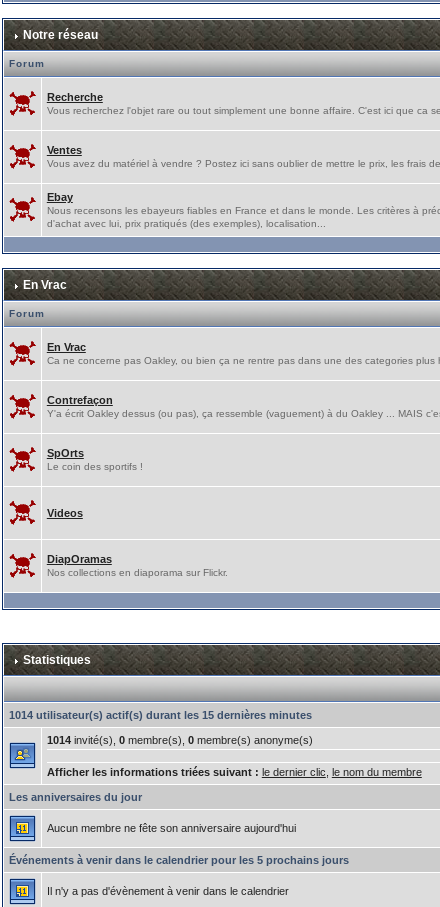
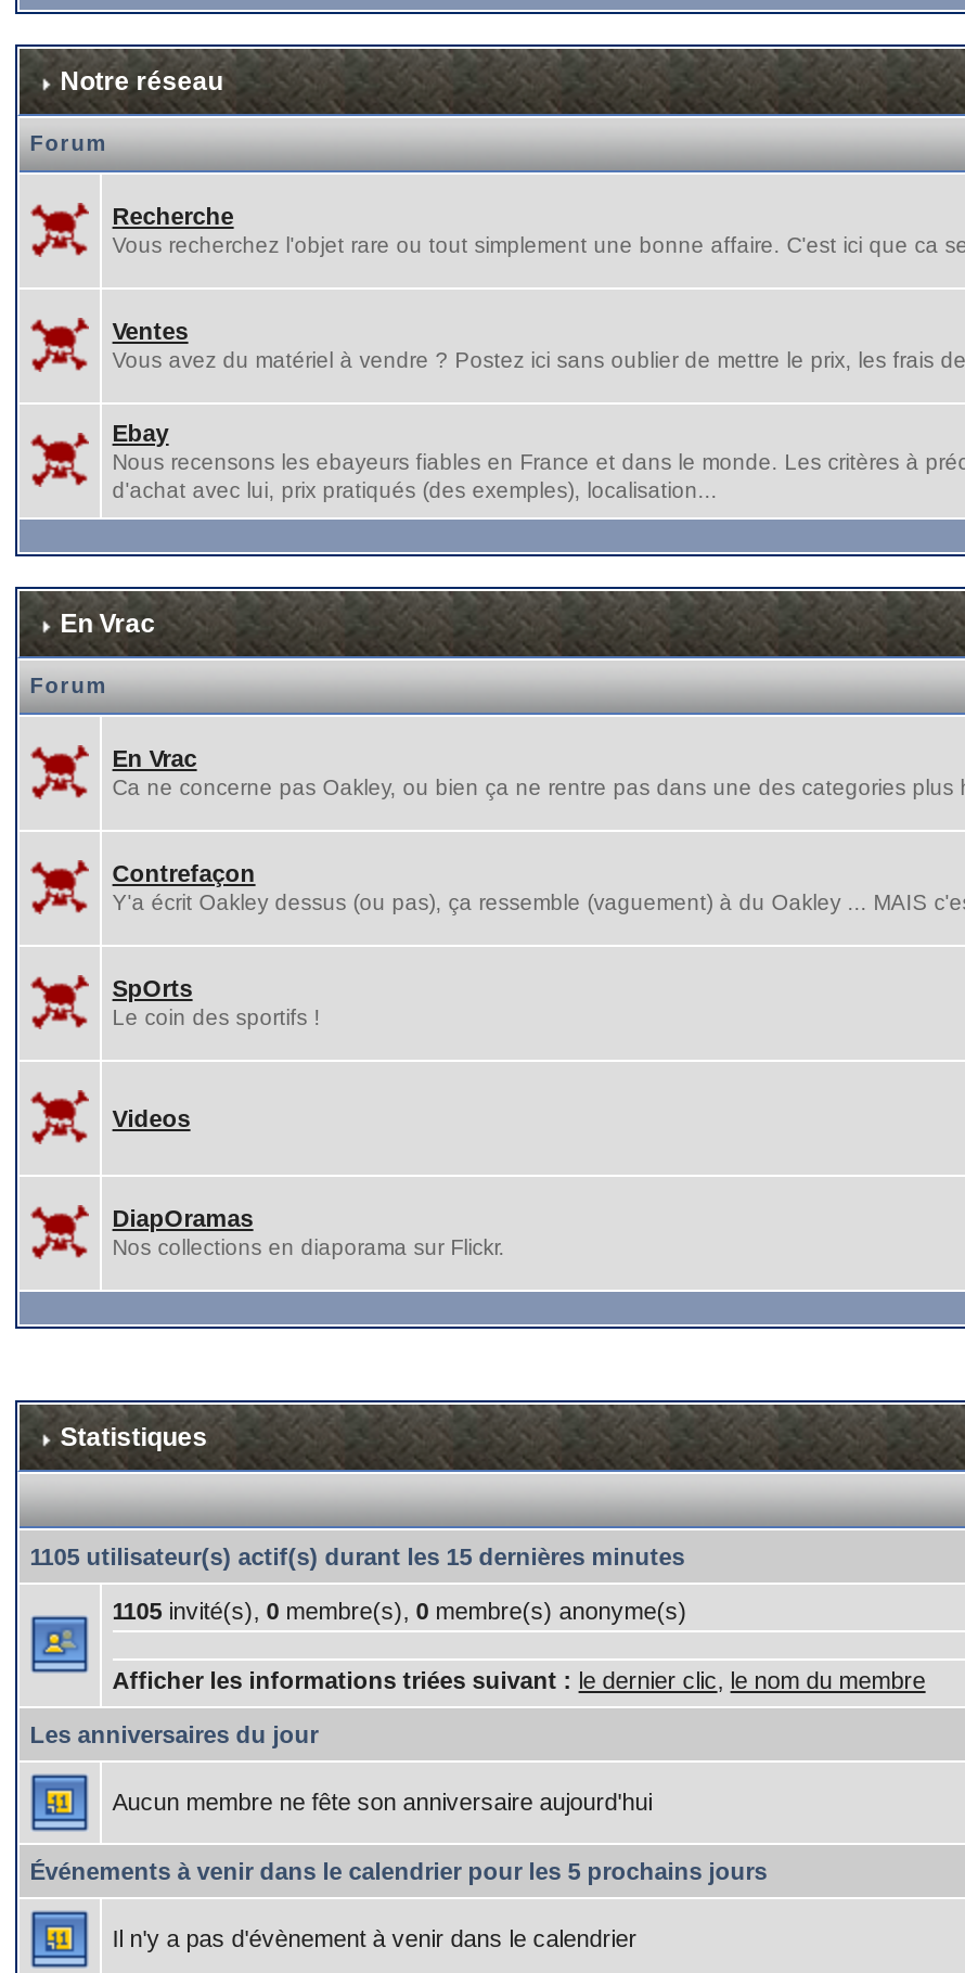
[9,709,312,721] 1014 utilisateur(s) actif(s) durant les 15 dernières minutes -> [30,1543,685,1570] 1105 utilisateur(s) actif(s) durant les 15 dernières minutes
[47,734,313,746] 1014 invité(s), 0 membre(s), 0 membre(s) anonyme(s) -> [112,1598,687,1624] 1105 invité(s), 0 membre(s), 0 membre(s) anonyme(s)

